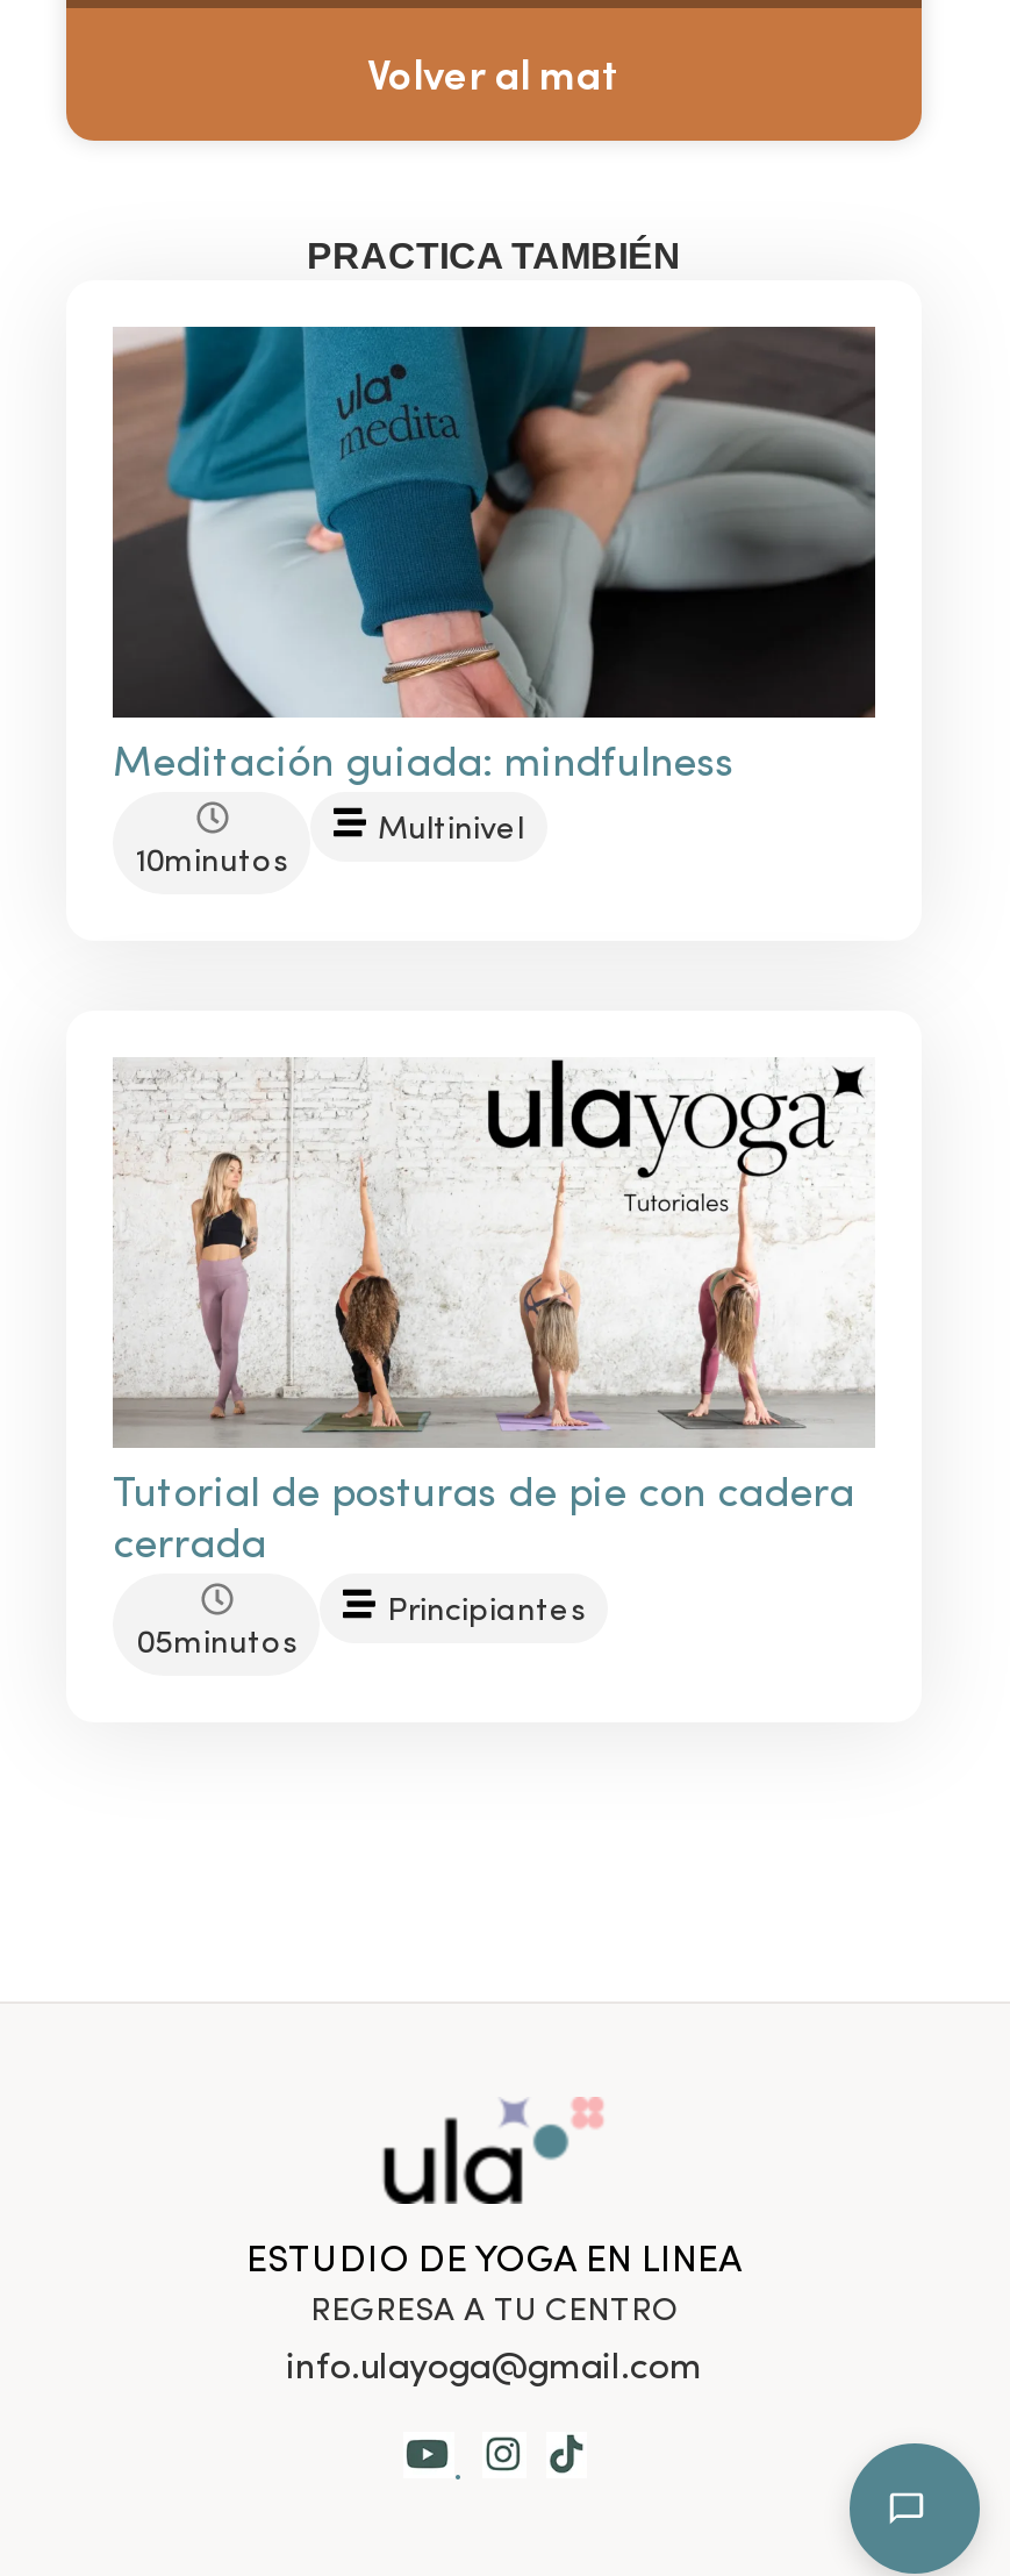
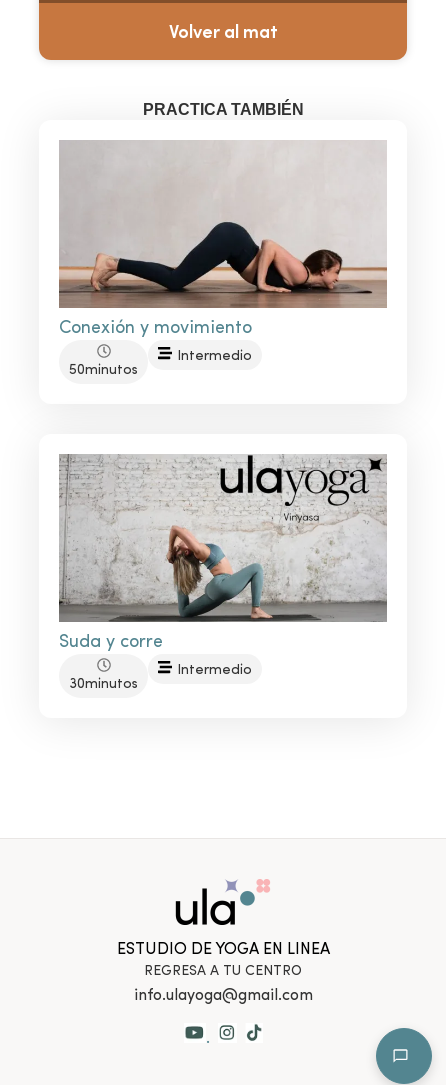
[110,324,878,788] [image] | Meditación guiada: mindfulness -> [58,140,388,338] [image] | Conexión y movimiento
[378,813,524,848] Multinivel -> [177,349,252,364] Intermedio
[136,846,287,881] 10minutos -> [69,363,138,378] 50minutos
[113,1062,873,1569] [image] | Tutorial de posturas de pie con cadera | cerrada -> [59,454,387,652] [image] | Suda y corre
[387,1595,585,1630] Principiantes -> [177,663,252,678] Intermedio
[136,1627,296,1662] 05minutos -> [69,677,138,692] 30minutos

